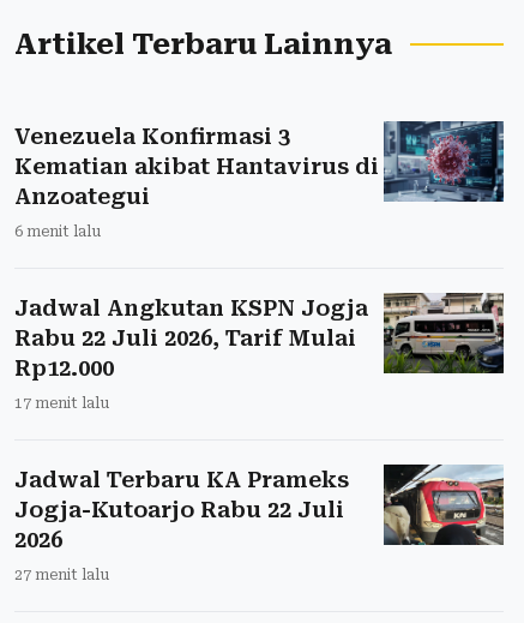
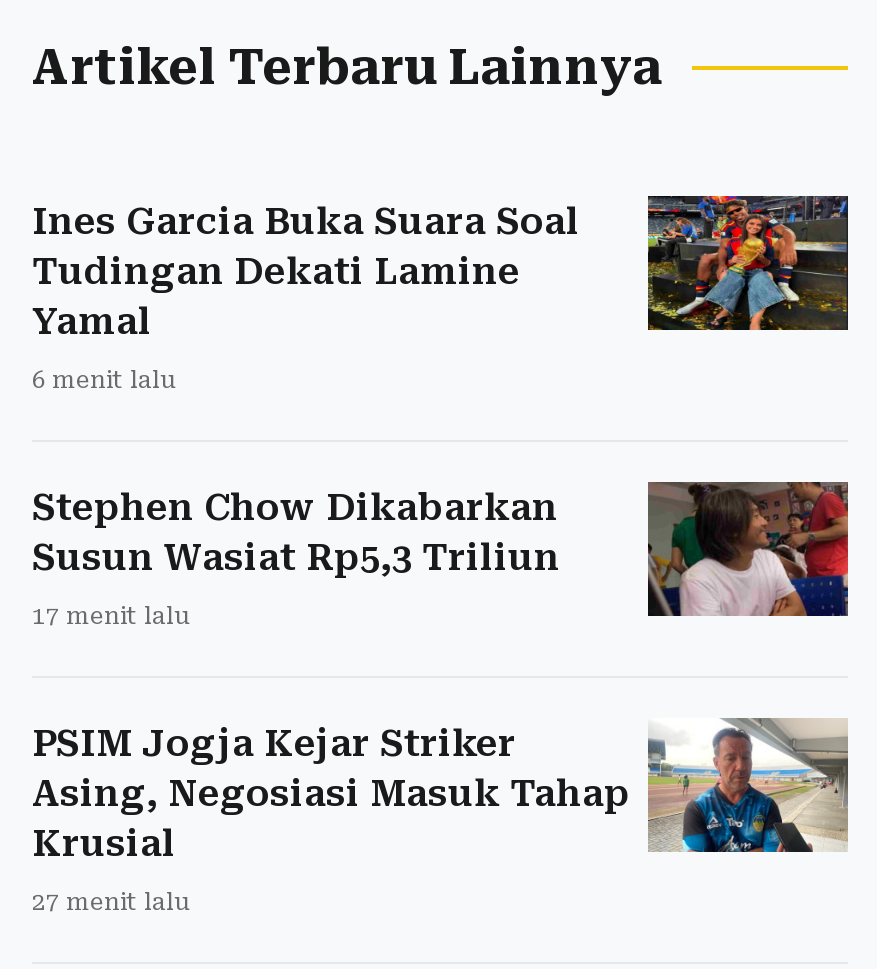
[14,120,505,209] [image] | Venezuela Konfirmasi 3 | Kematian akibat Hantavirus di | Anzoategui -> [32,194,850,343] [image] | Ines Garcia Buka Suara Soal | Tudingan Dekati Lamine | Yamal
[14,295,368,380] Jadwal Angkutan KSPN Jogja | Rabu 22 Juli 2026, Tarif Mulai | Rp12.000 -> [32,487,560,579] Stephen Chow Dikabarkan | Susun Wasiat Rp5,3 Triliun
[384,293,505,375] [image] -> [648,480,850,618] [image]
[14,463,504,552] [image] | Jadwal Terbaru KA Prameks | Jogja-Kutoarjo Rabu 22 Juli | 2026 -> [32,716,848,865] [image] | PSIM Jogja Kejar Striker | Asing, Negosiasi Masuk Tahap | Krusial

